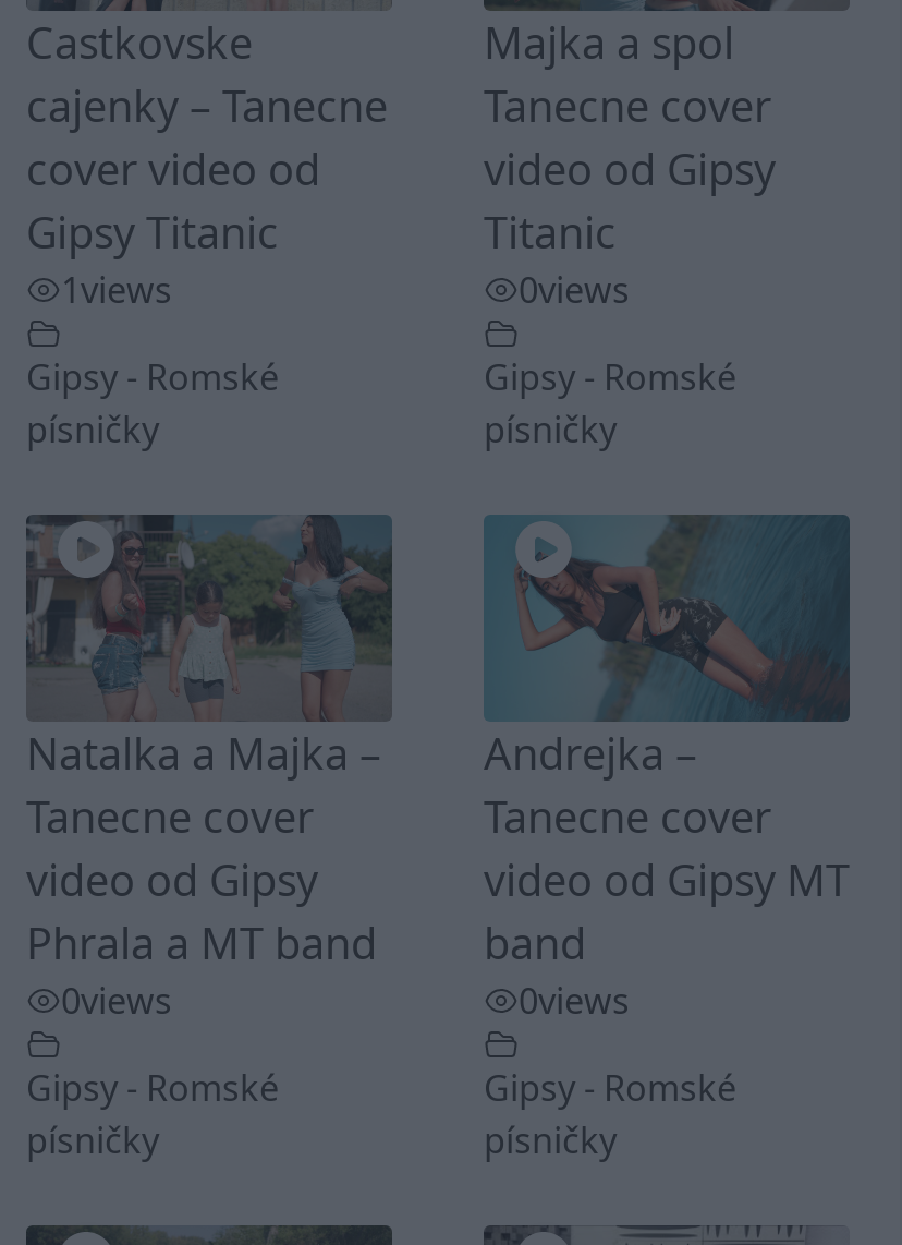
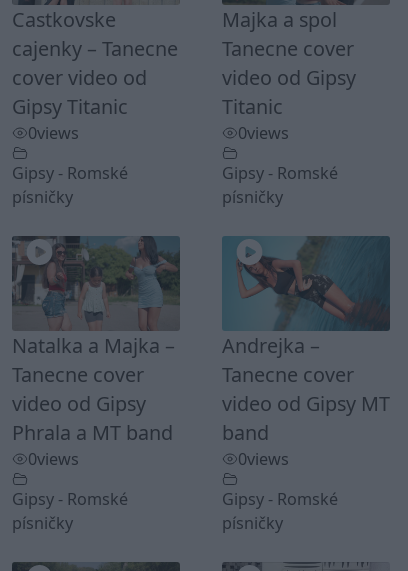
[61,266,172,314] 1views -> [28,122,79,144] 0views

